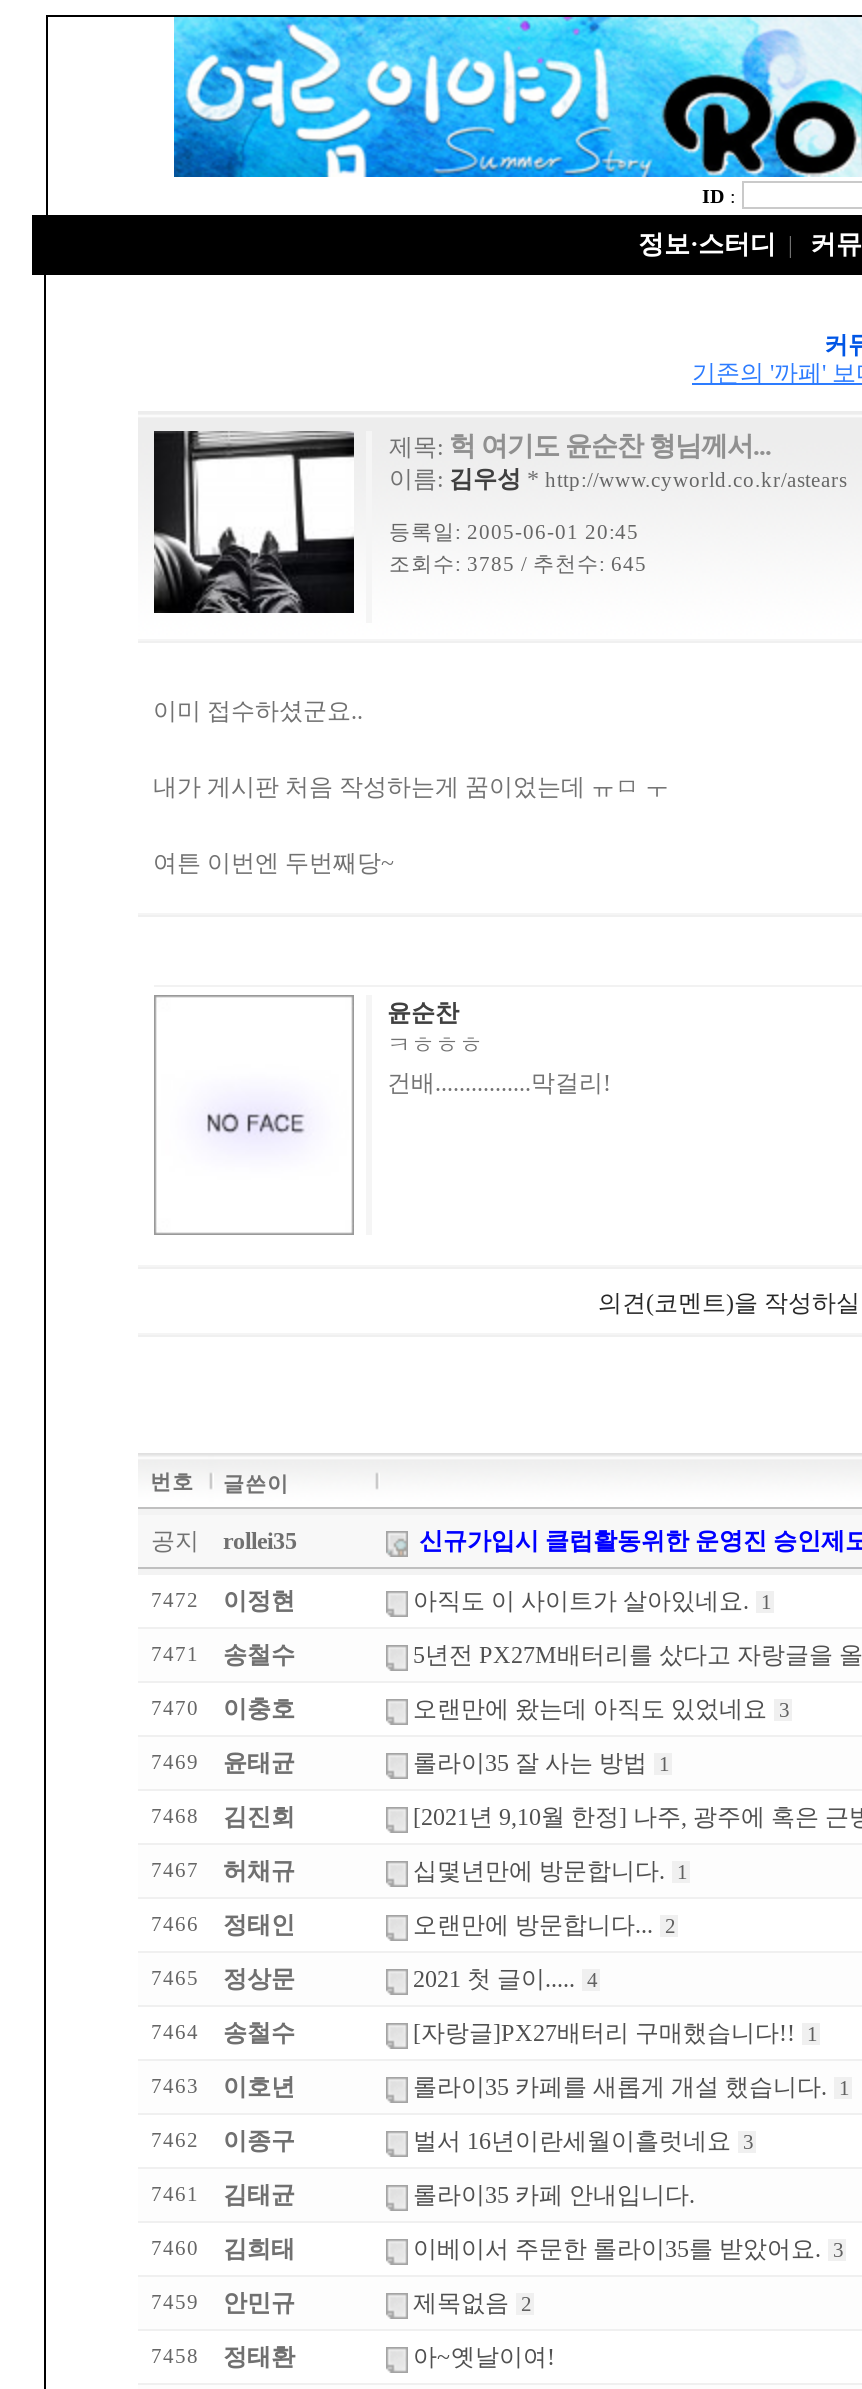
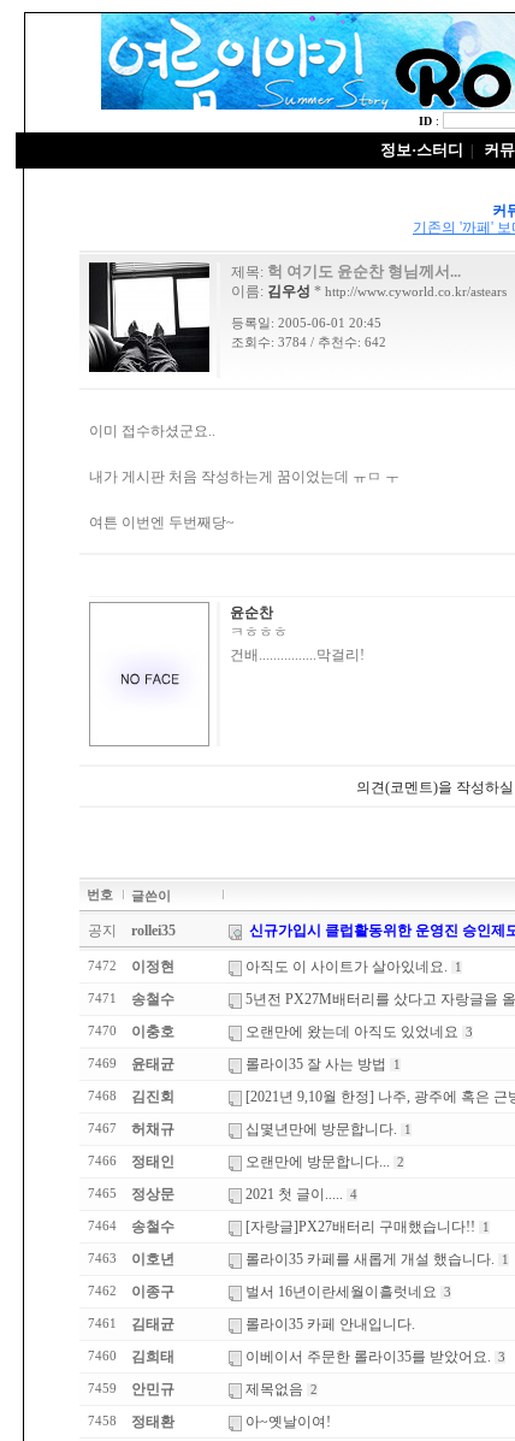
[389,553,647,575] 조회수: 3785 / 추천수: 645 -> [230,336,386,349] 조회수: 3784 / 추천수: 642

